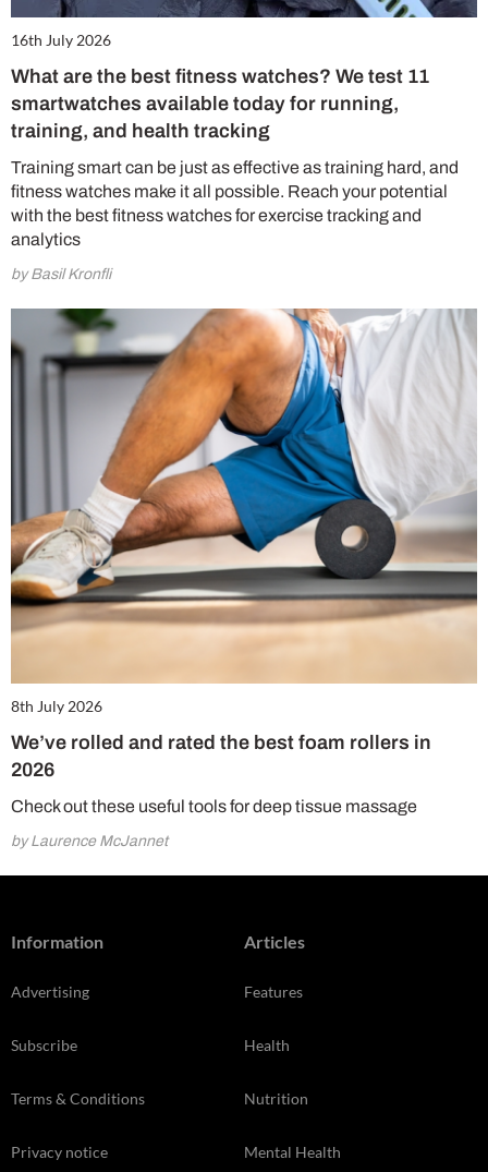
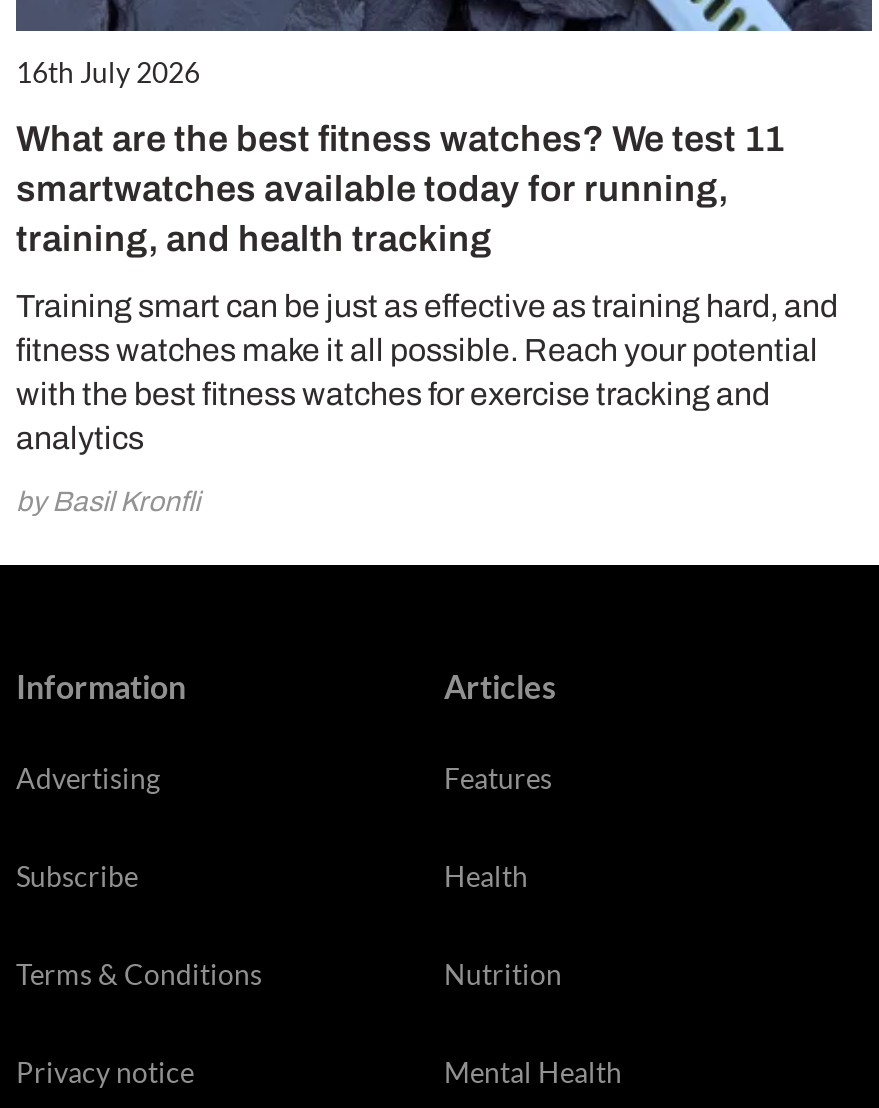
[10,307,478,849] [image] | 8th July 2026 | We’ve rolled and rated the best foam rollers in | 2026 | Check out these useful tools for deep tissue massage | by Laurence McJannet -> none

